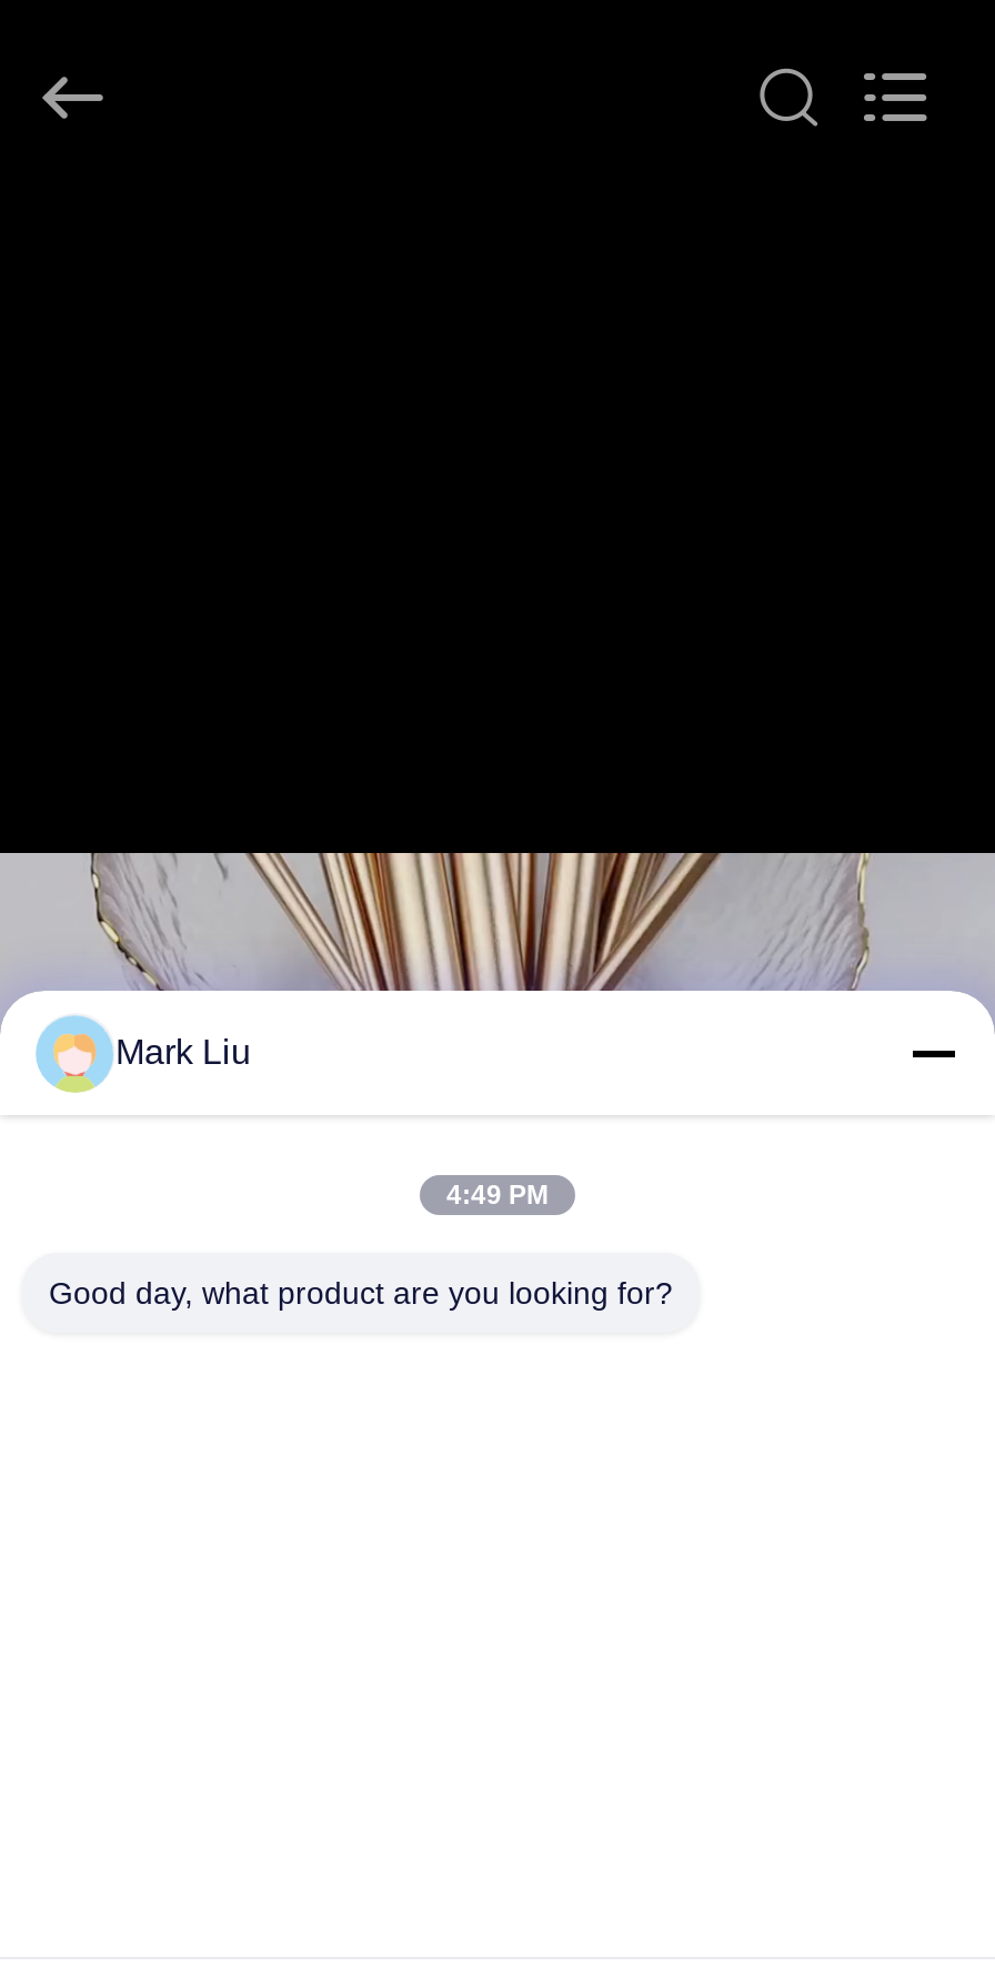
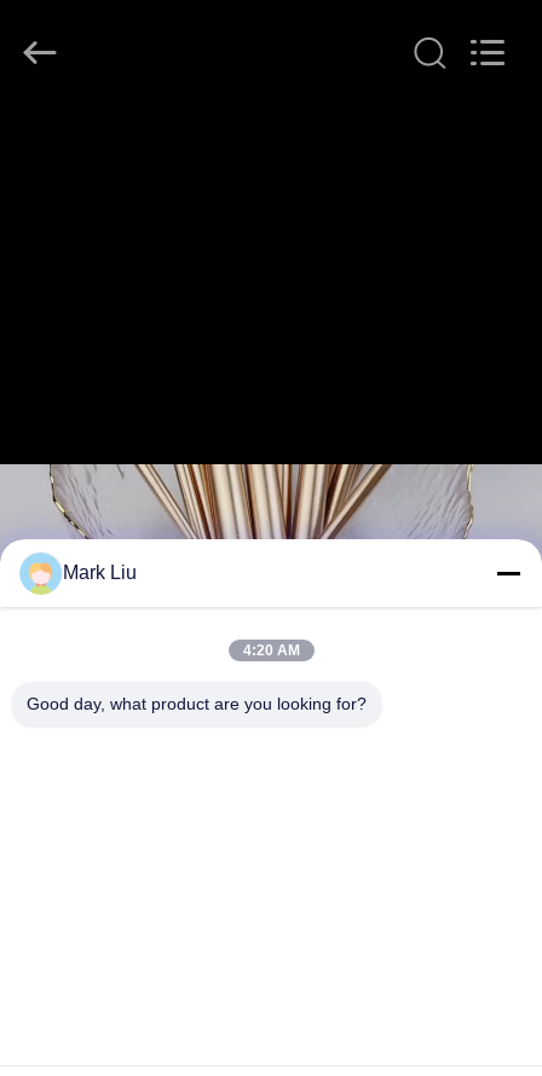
[446,1180,549,1211] 4:49 PM -> [243,642,299,659] 4:20 AM

